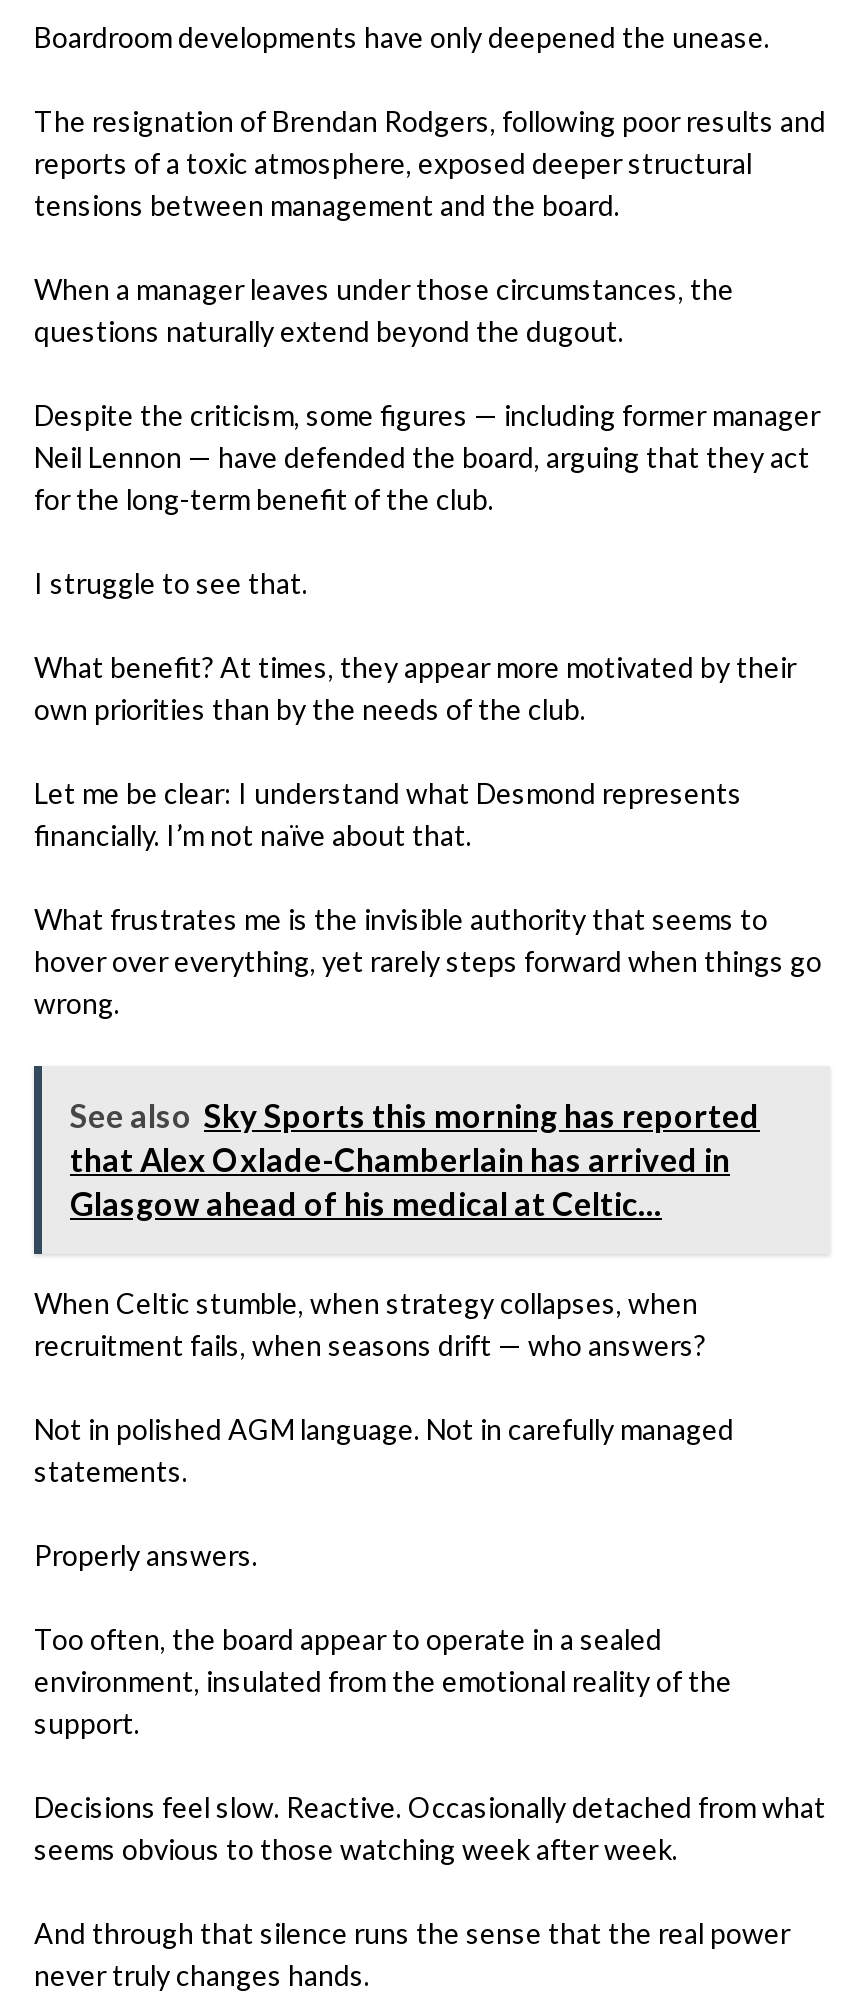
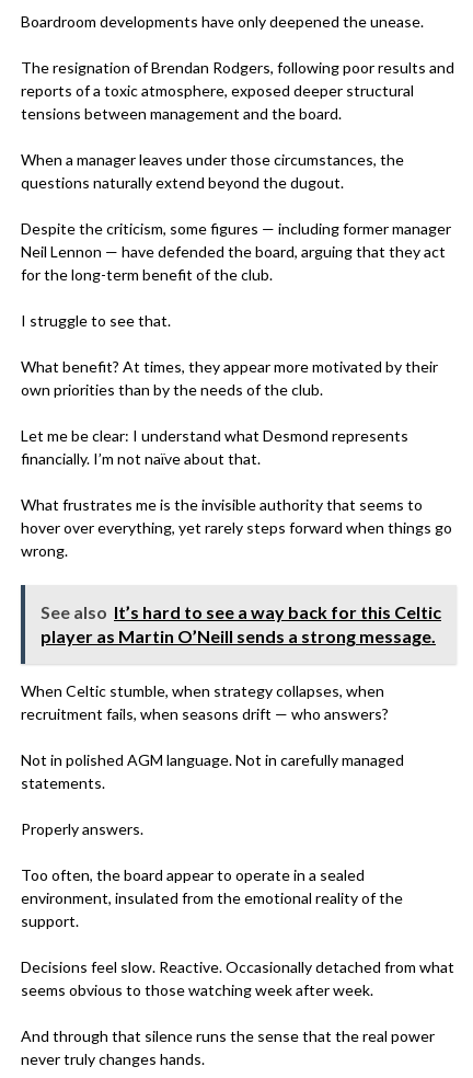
[70,1096,760,1222] See also Sky Sports this morning has reported | that Alex Oxlade-Chamberlain has arrived in | Glasgow ahead of his medical at Celtic… -> [41,601,441,646] See also It’s hard to see a way back for this Celtic | player as Martin O’Neill sends a strong message.

